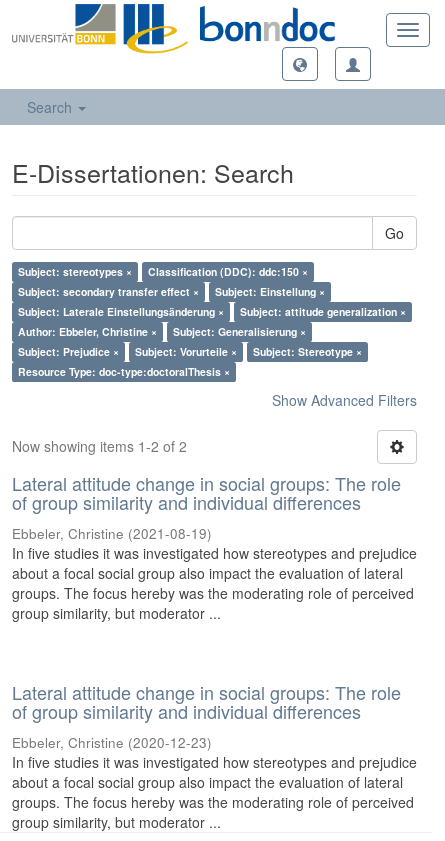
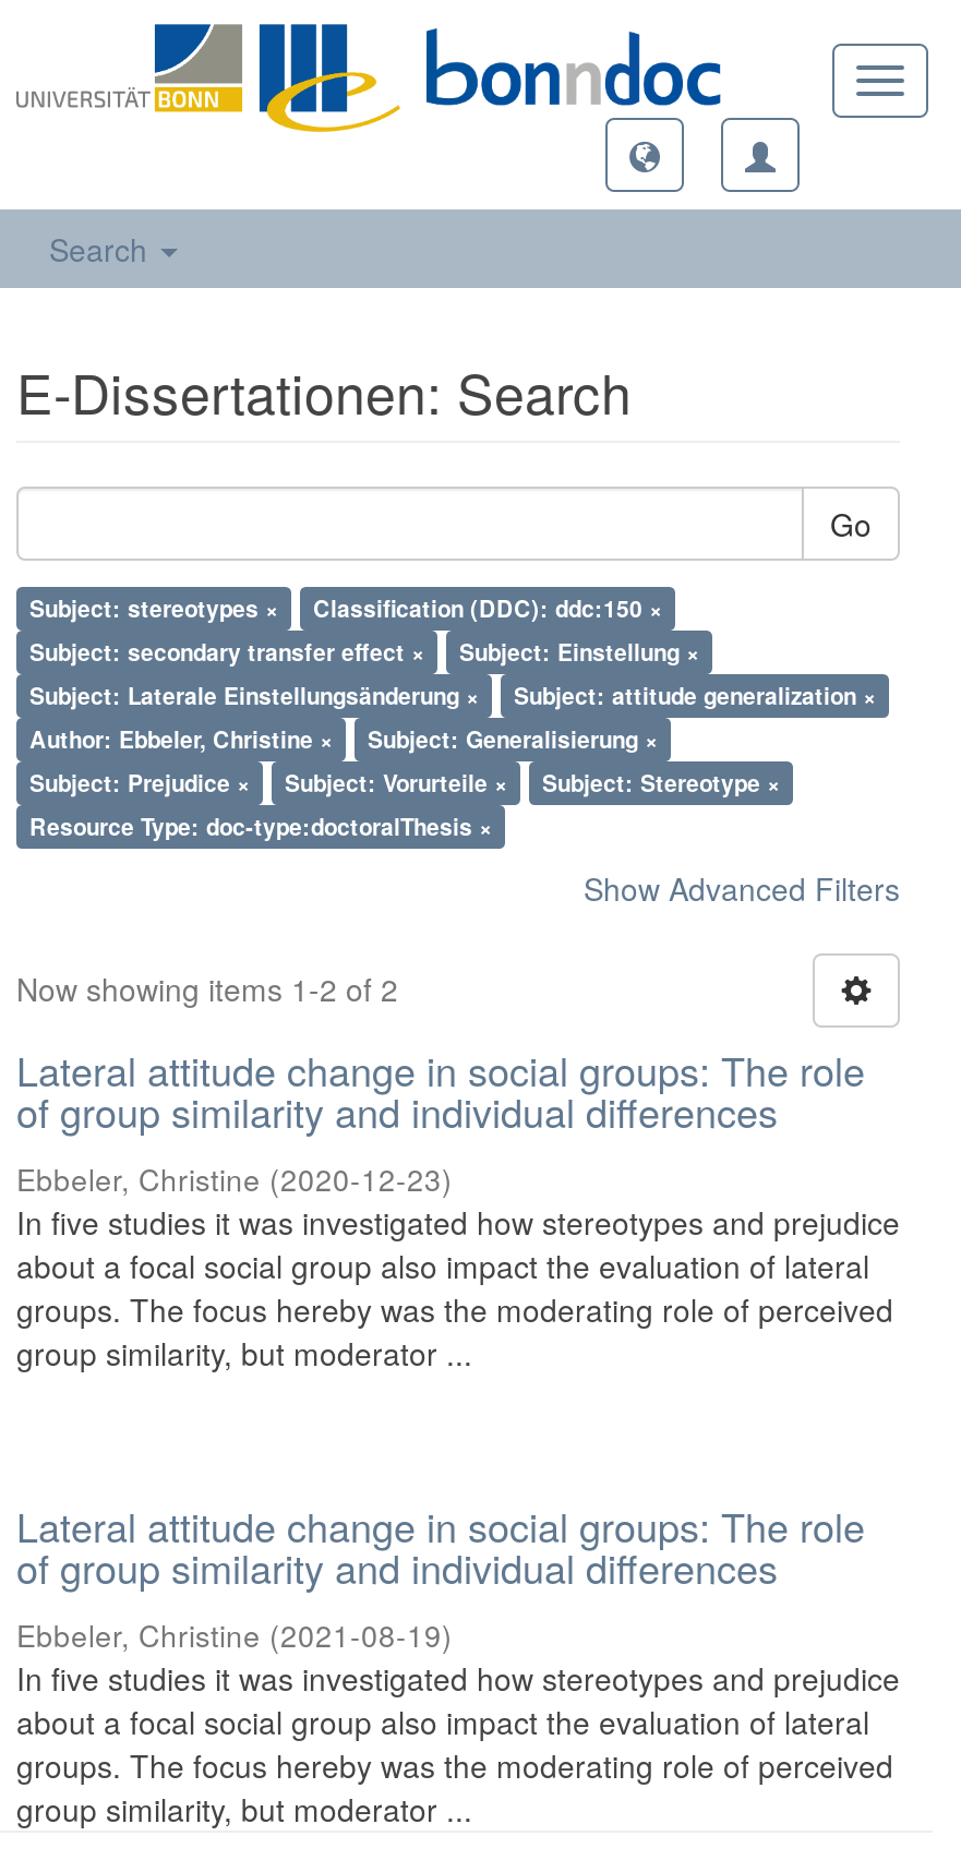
moved [12,524,212,543] -> [16,1615,453,1656]: Ebbeler, Christine (2021-08-19)
moved [12,733,212,752] -> [16,1159,453,1200]: Ebbeler, Christine (2020-12-23)

